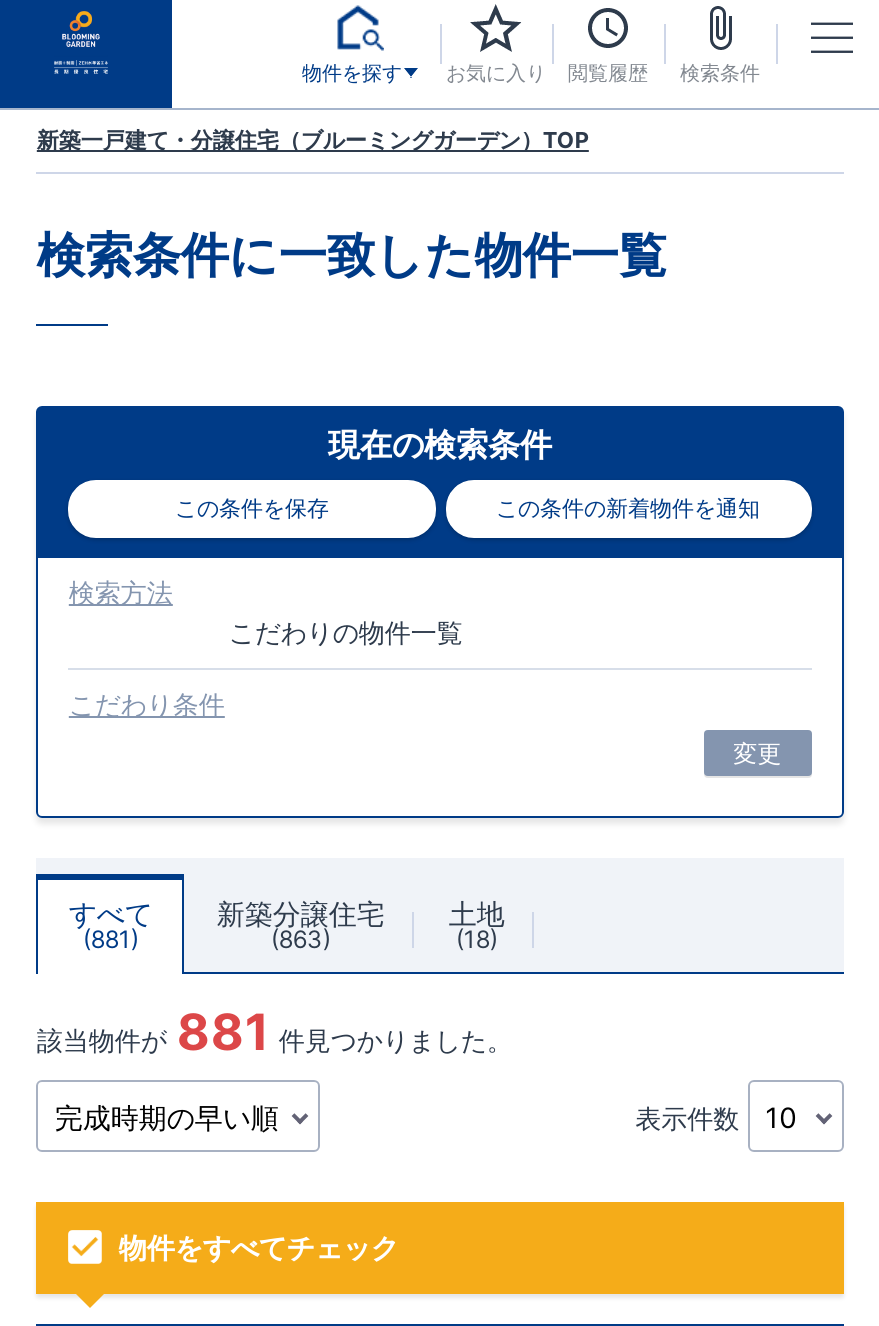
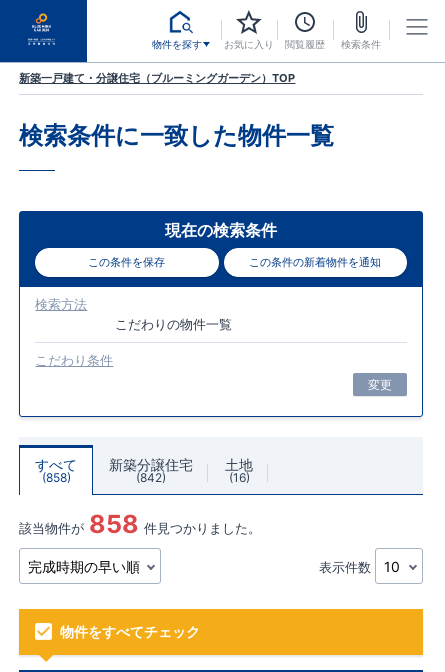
[91,924,131,954] 881 -> [46,470,67,485] 858
[279,924,323,954] 863 -> [140,470,162,485] 842
[464,924,490,954] 18 -> [233,470,246,485] 16
[37,1002,513,1062] 該当物件が 881 件見つかりました。 -> [19,509,261,539] 該当物件が 858 件見つかりました。

